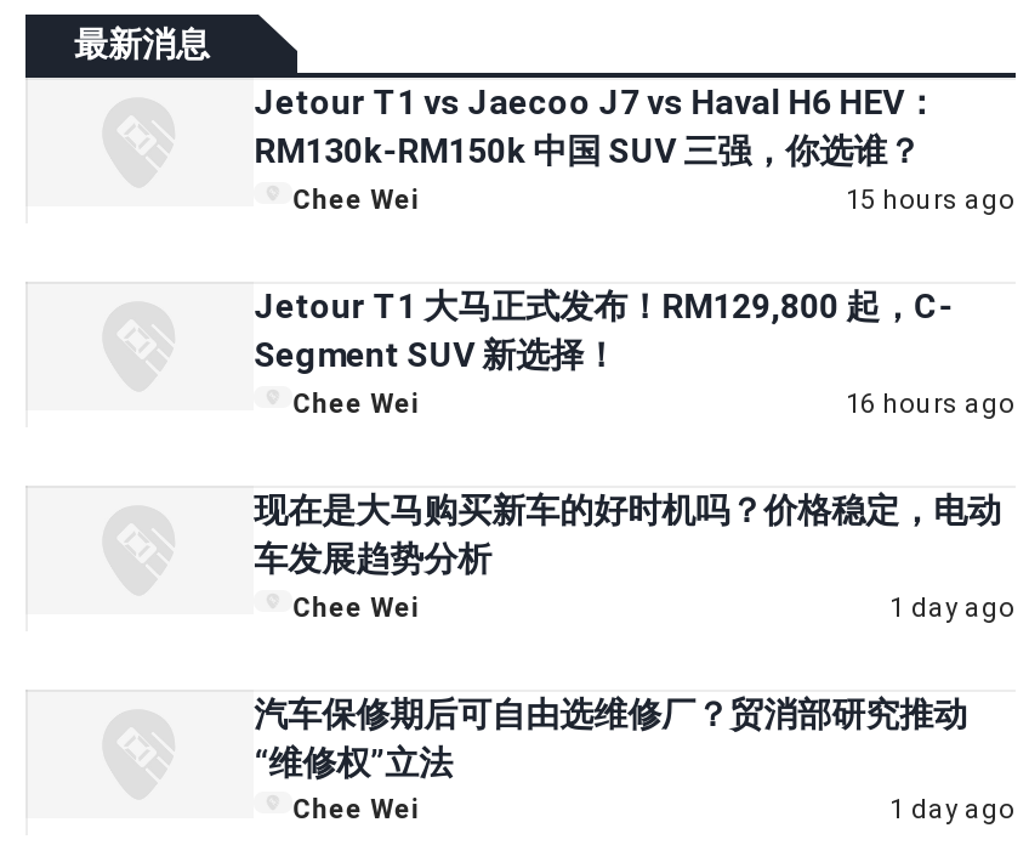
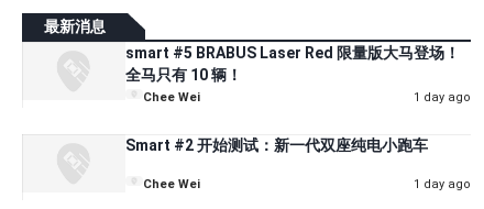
[254,84,1016,578] Jetour T1 vs Jaecoo J7 vs Haval H6 HEV： | RM130k-RM150k 中国 SUV 三强，你选谁？ | Chee Wei | 15 hours ago | Jetour T1 大马正式发布！RM129,800 起，C- | Segment SUV 新选择！ | Chee Wei | 16 hours ago | 现在是大马购买新车的好时机吗？价格稳定，电动 | 车发展趋势分析 -> [126,44,460,84] smart #5 BRABUS Laser Red 限量版大马登场！ | 全马只有 10 辆！
[254,694,967,782] 汽车保修期后可自由选维修厂？贸消部研究推动 | “维修权”立法 -> [126,137,428,154] Smart #2 开始测试：新一代双座纯电小跑车

